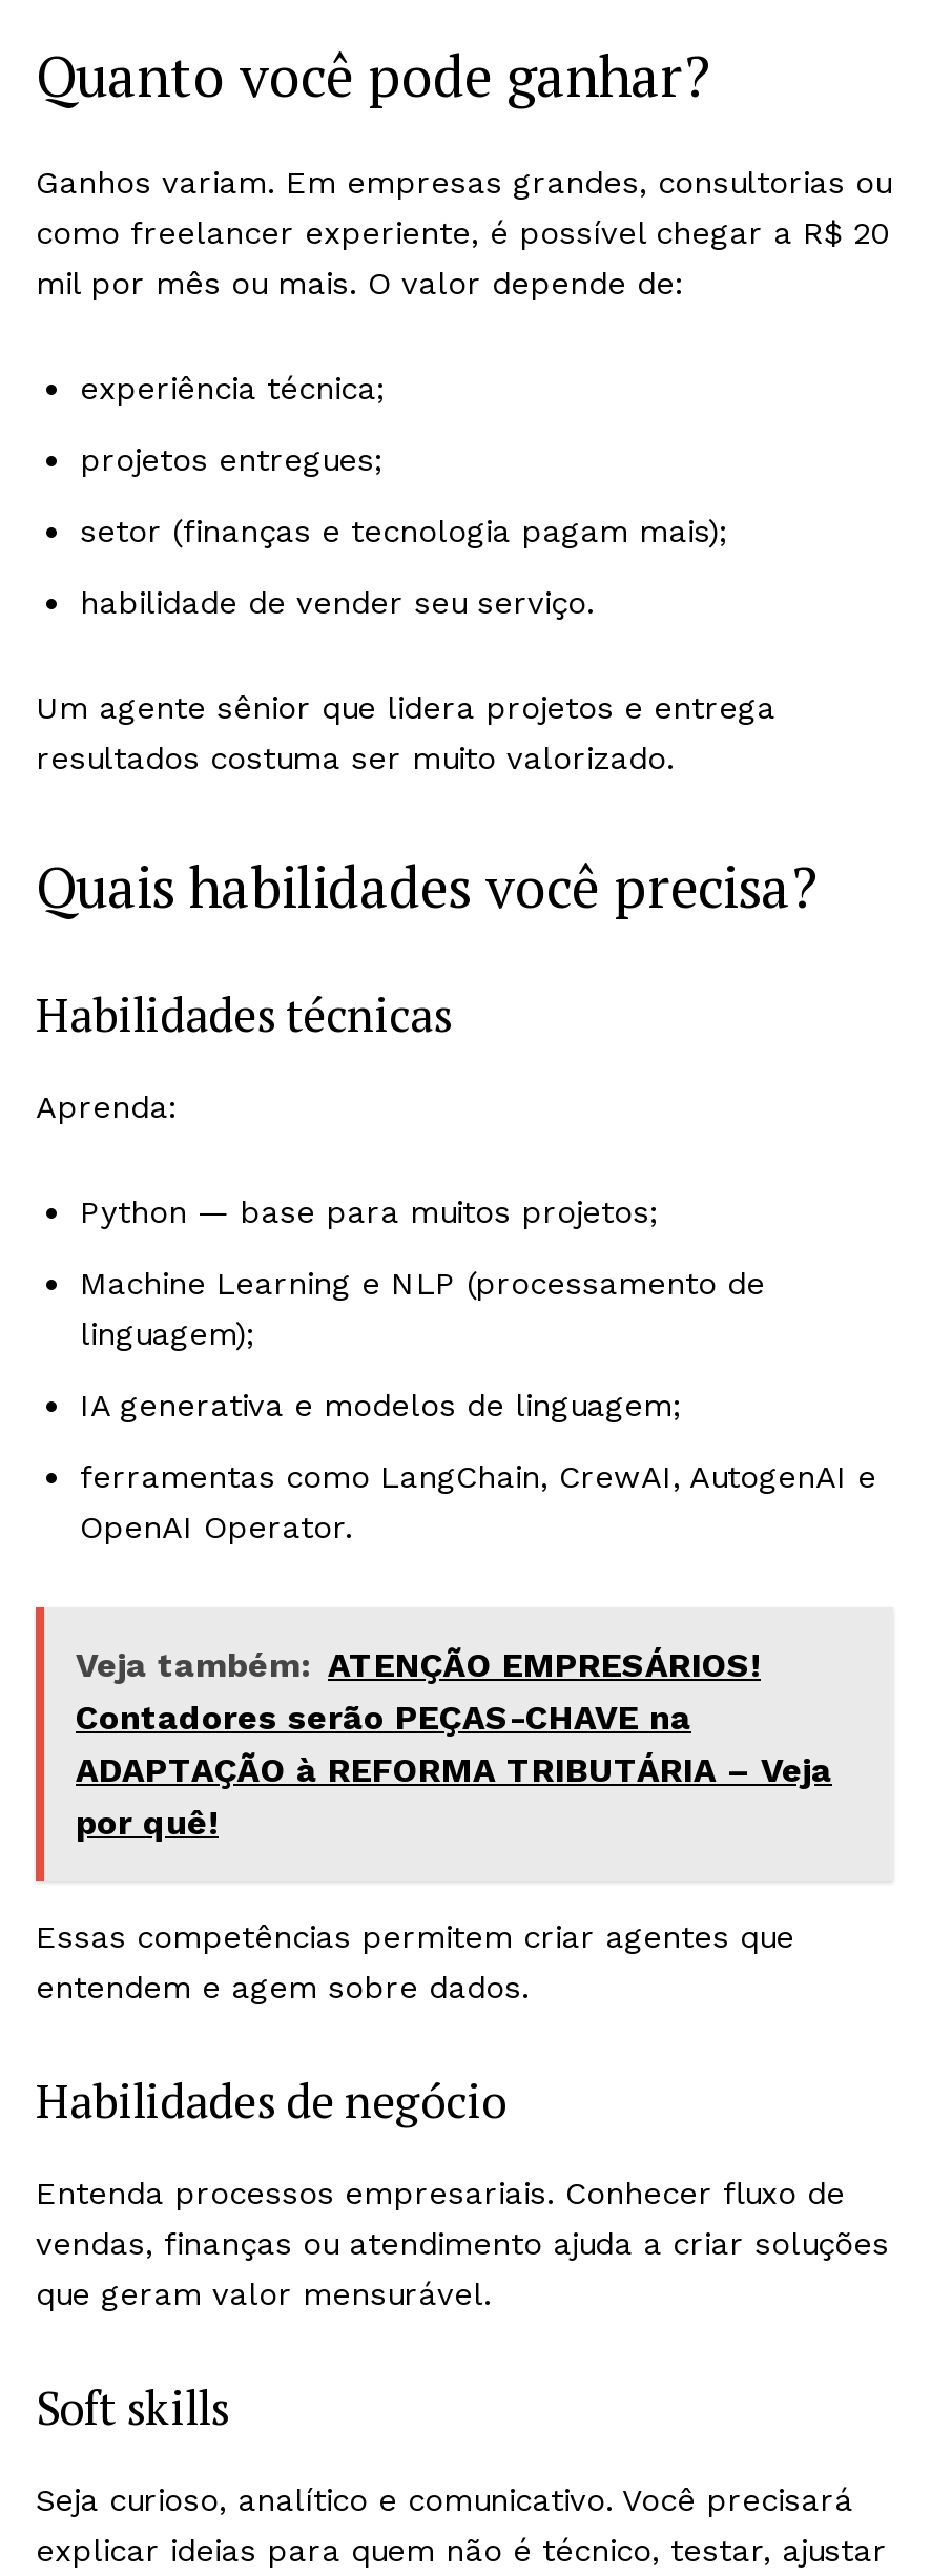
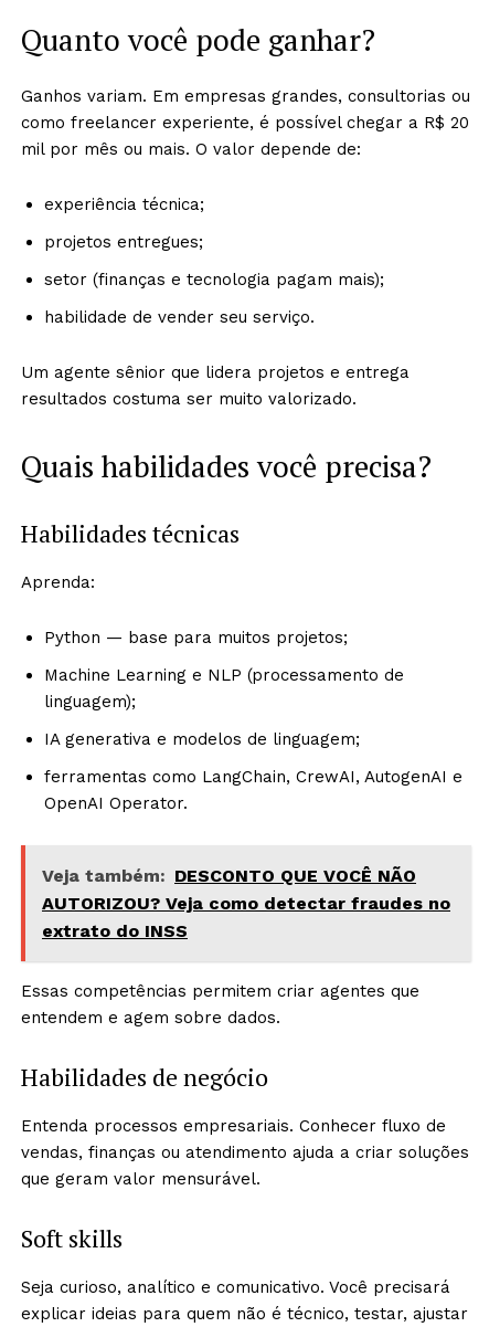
[76,1645,832,1843] Veja também: ATENÇÃO EMPRESÁRIOS! | Contadores serão PEÇAS-CHAVE na | ADAPTAÇÃO à REFORMA TRIBUTÁRIA – Veja | por quê! -> [42,865,450,941] Veja também: DESCONTO QUE VOCÊ NÃO | AUTORIZOU? Veja como detectar fraudes no | extrato do INSS

